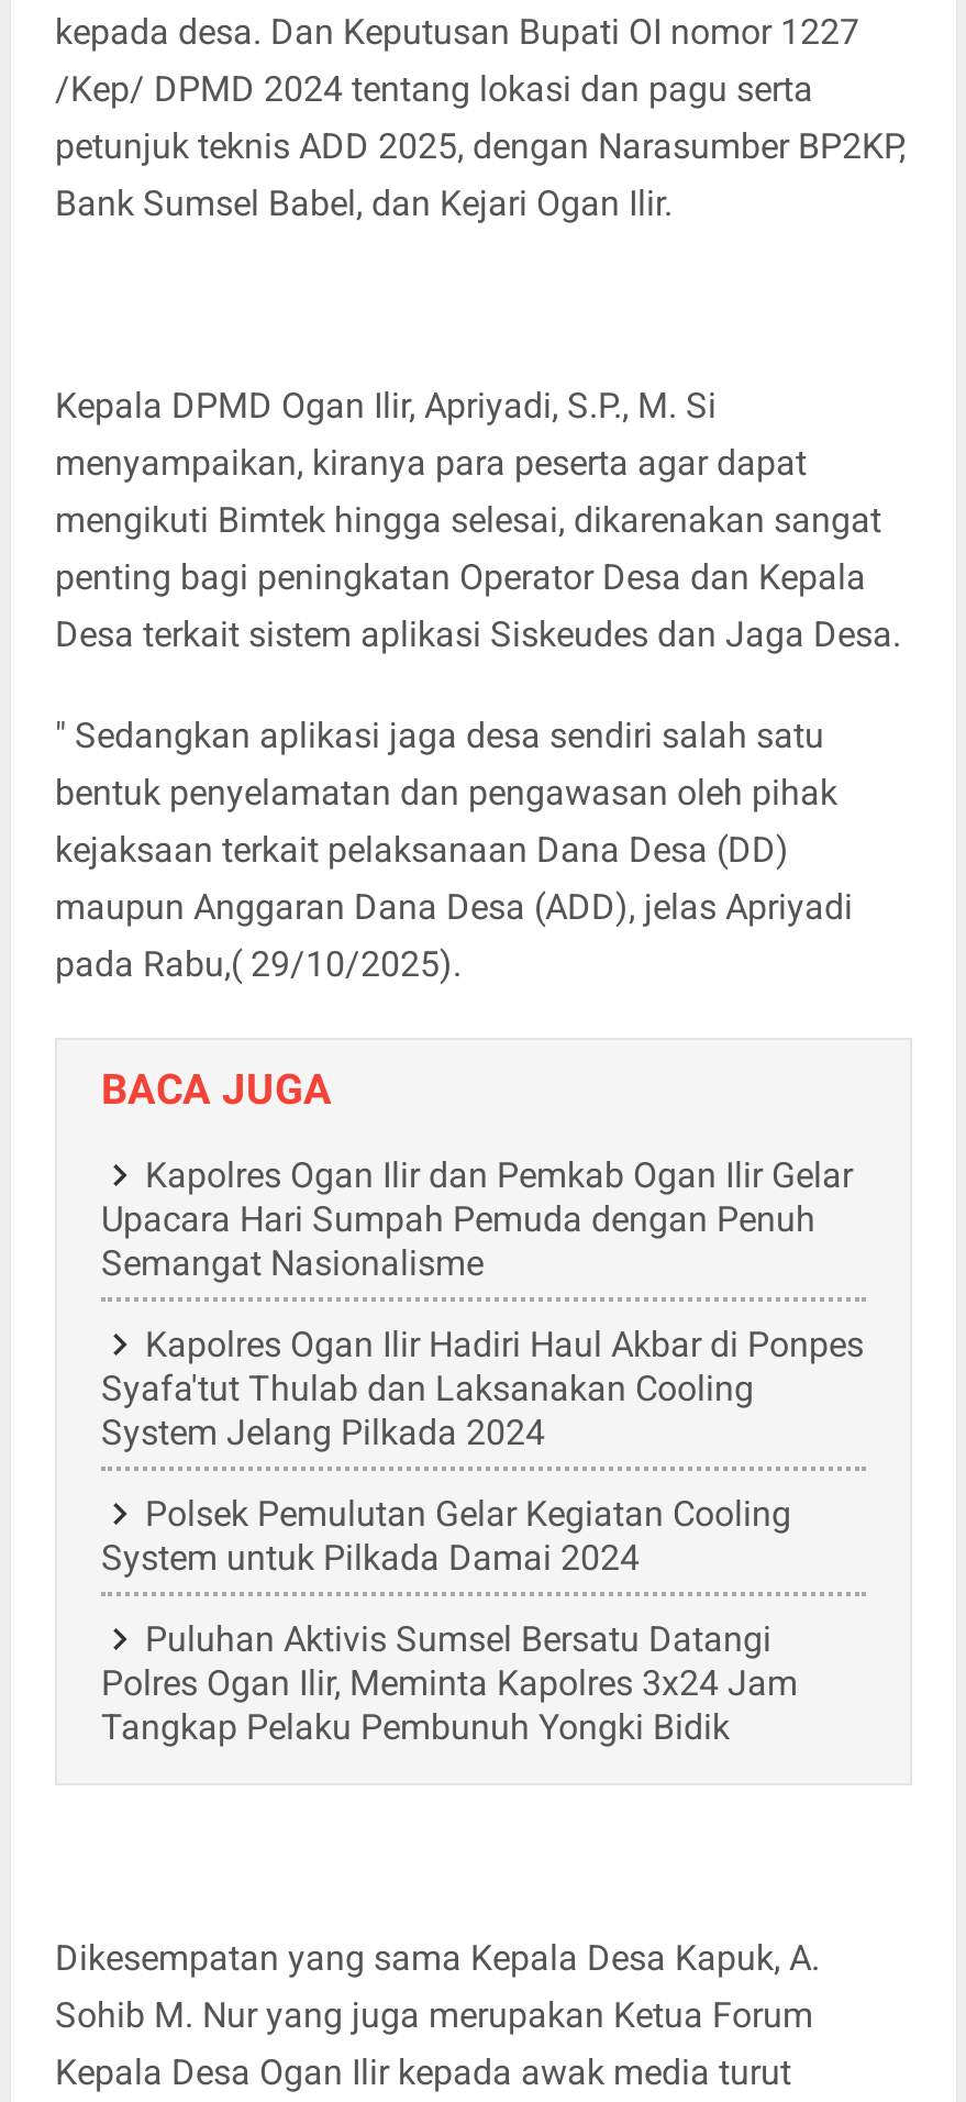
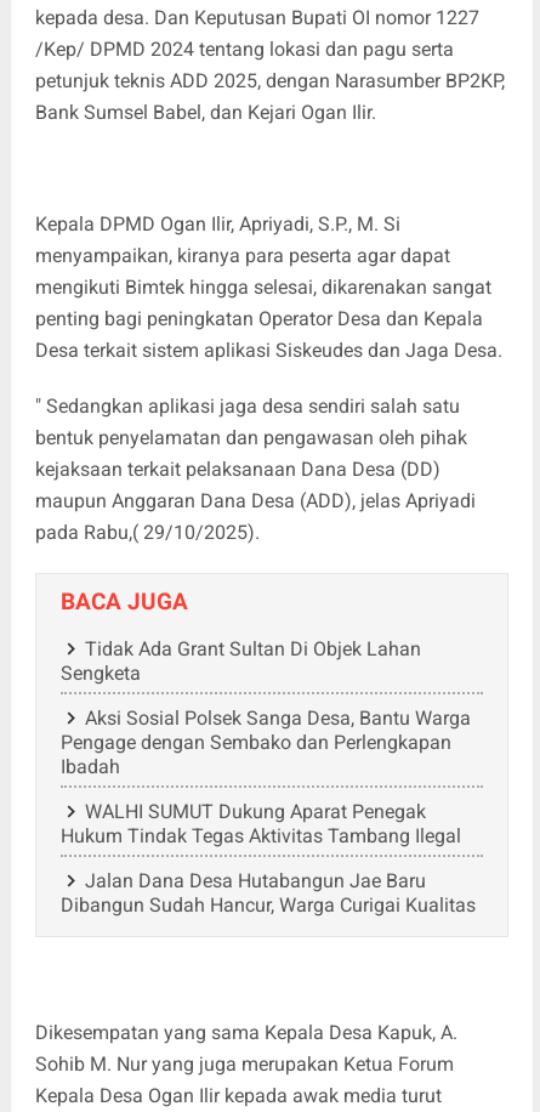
[101,1155,853,1284] Kapolres Ogan Ilir dan Pemkab Ogan Ilir Gelar | Upacara Hari Sumpah Pemuda dengan Penuh | Semangat Nasionalisme -> [61,637,421,685] Tidak Ada Grant Sultan Di Objek Lahan | Sengketa
[101,1324,864,1454] Kapolres Ogan Ilir Hadiri Haul Akbar di Ponpes | Syafa'tut Thulab dan Laksanakan Cooling | System Jelang Pilkada 2024 -> [61,707,471,778] Aksi Sosial Polsek Sanga Desa, Bantu Warga | Pengage dengan Sembako dan Perlengkapan | Ibadah
[101,1493,791,1579] Polsek Pemulutan Gelar Kegiatan Cooling | System untuk Pilkada Damai 2024 -> [61,800,461,847] WALHI SUMUT Dukung Aparat Penegak | Hukum Tindak Tegas Aktivitas Tambang Ilegal
[101,1618,798,1748] Puluhan Aktivis Sumsel Bersatu Datangi | Polres Ogan Ilir, Meminta Kapolres 3x24 Jam | Tangkap Pelaku Pembunuh Yongki Bidik -> [61,869,476,917] Jalan Dana Desa Hutabangun Jae Baru | Dibangun Sudah Hancur, Warga Curigai Kualitas

